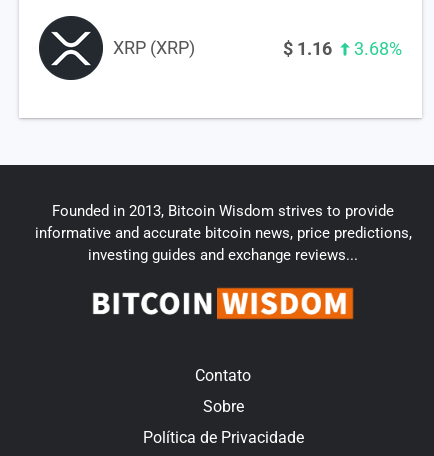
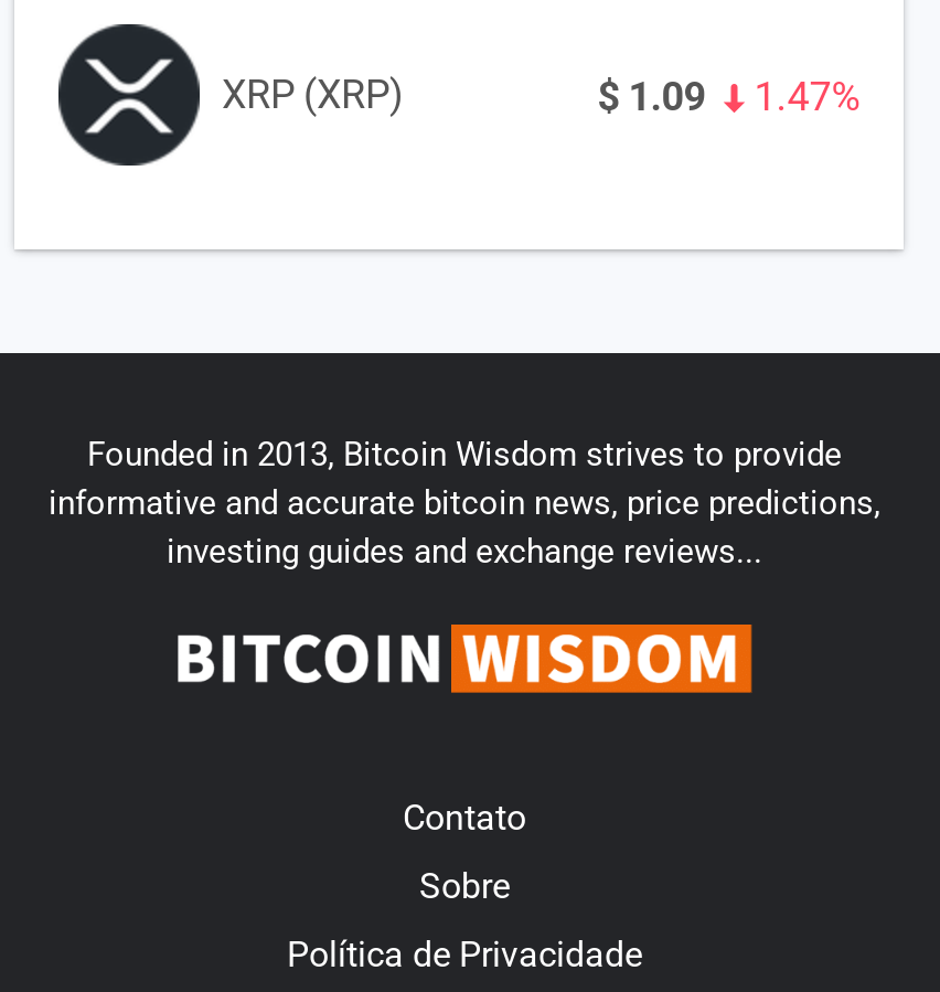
[283,38,332,59] $ 1.16 -> [597,74,705,120] $ 1.09
[354,38,402,59] 3.68% -> [754,74,860,120] 1.47%

